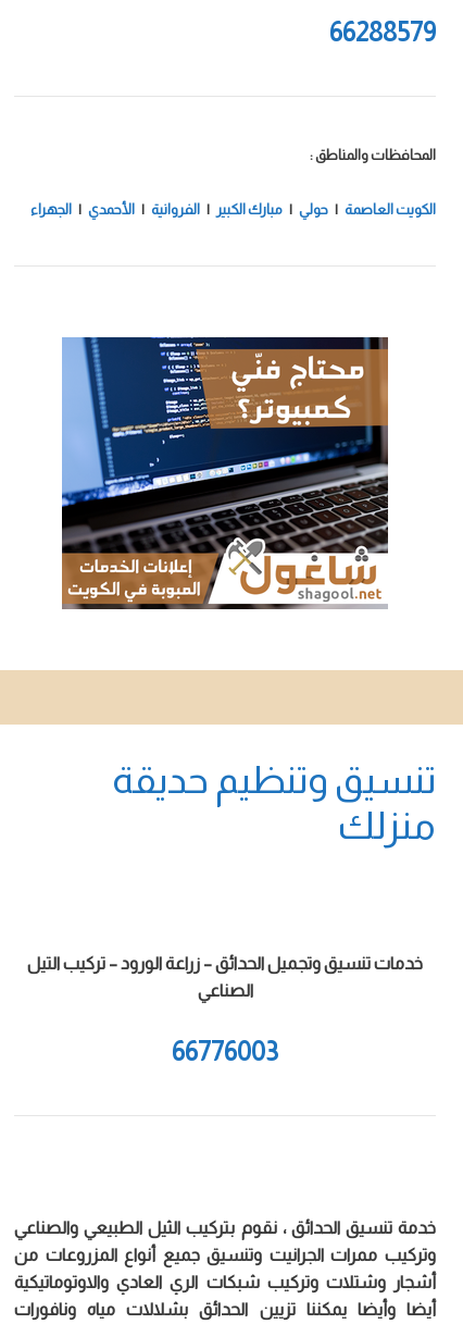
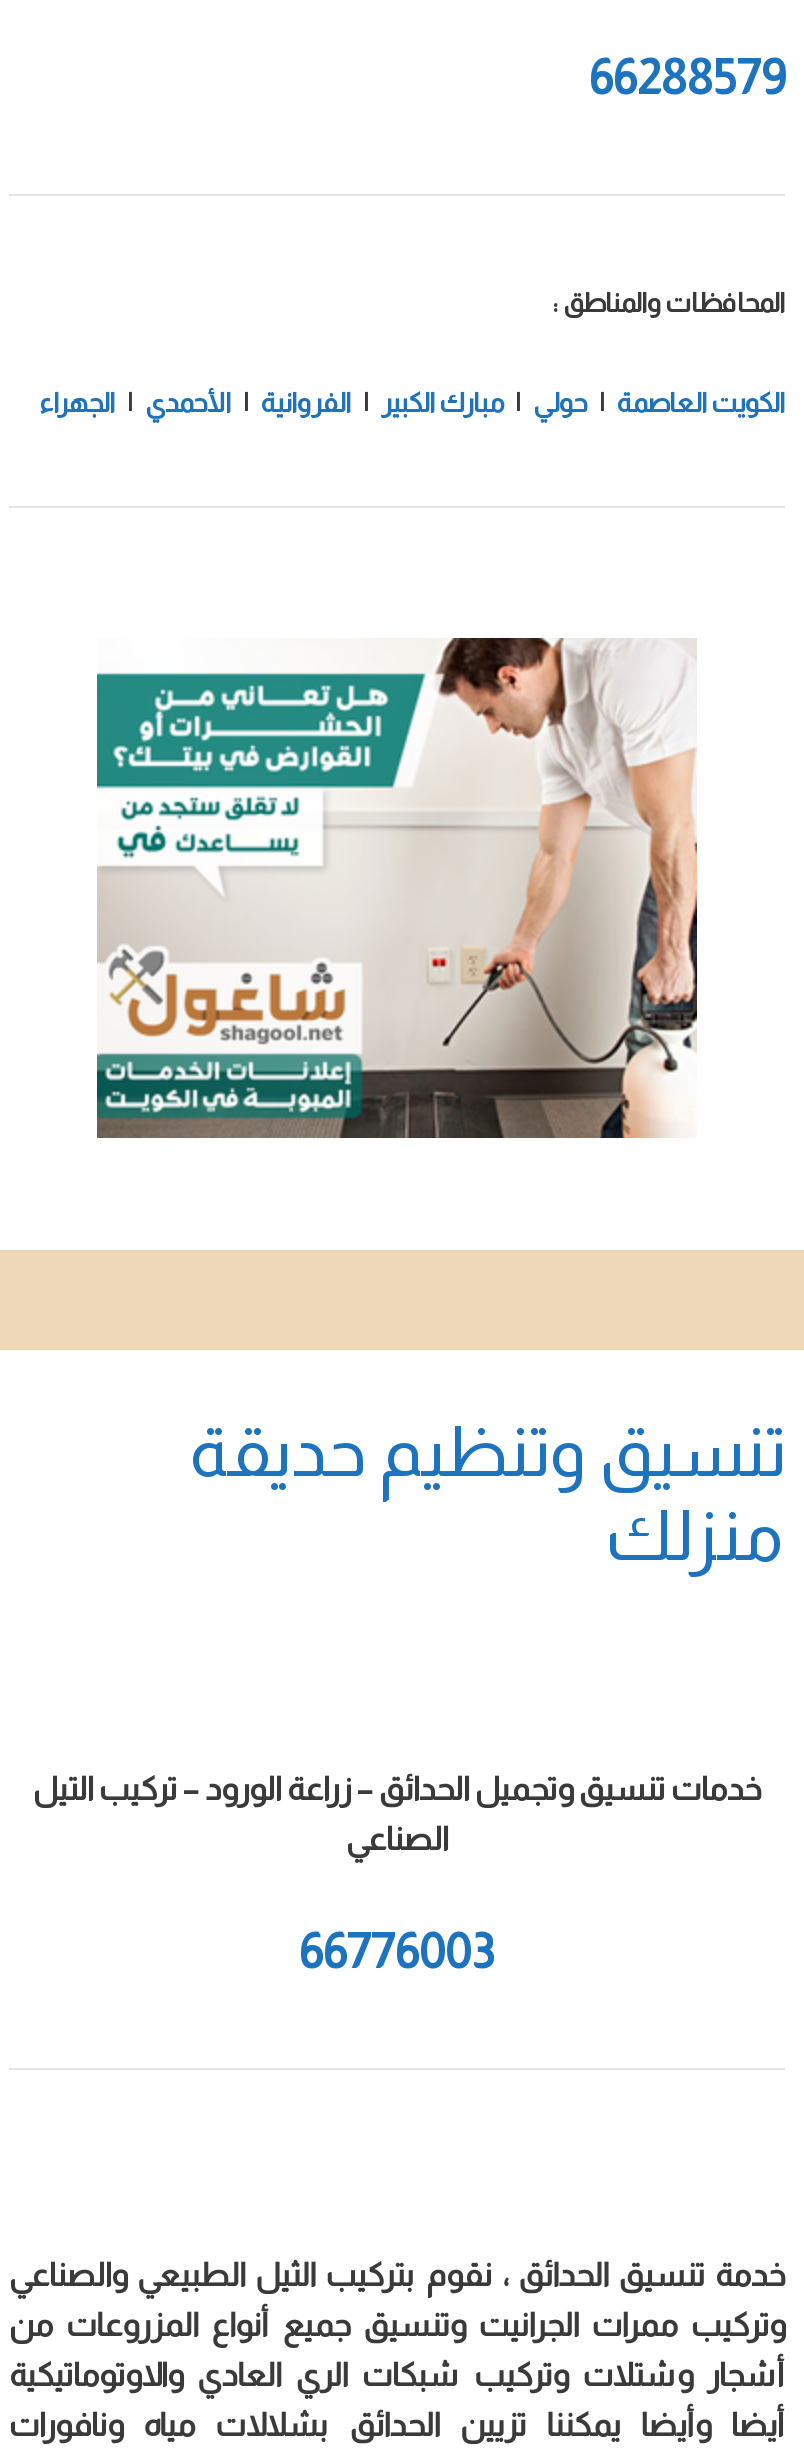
[61,336,389,610] [image] -> [95,636,699,1140] [image]

